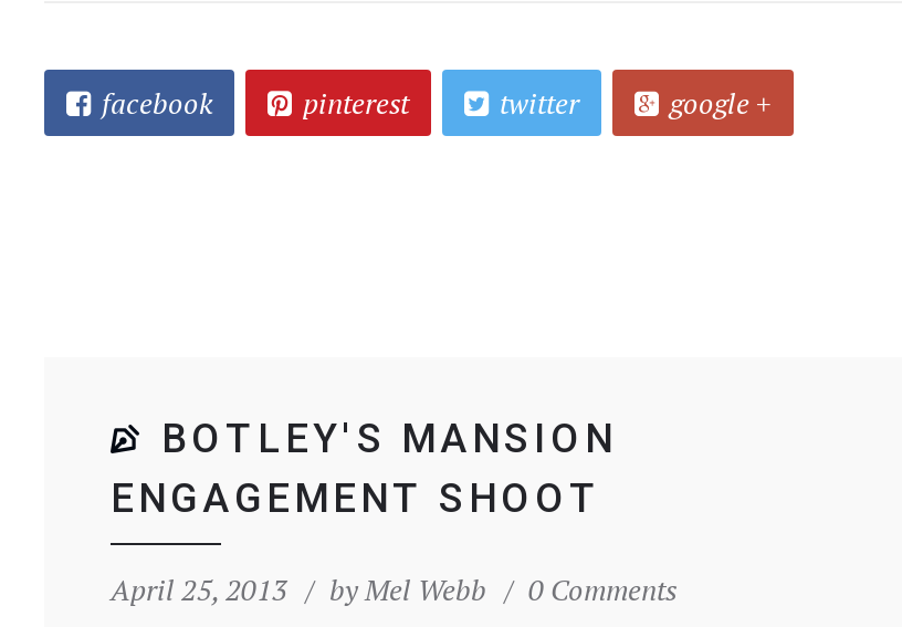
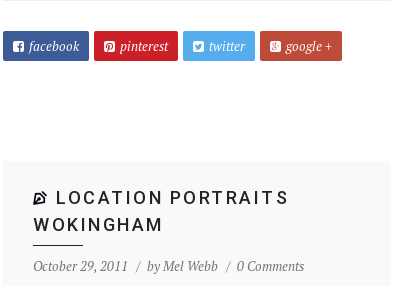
[111,414,617,520] BOTLEY'S MANSION | ENGAGEMENT SHOOT -> [33,187,289,235] LOCATION PORTRAITS | WOKINGHAM
[111,568,676,608] April 25, 2013 by Mel Webb 0 Comments -> [33,257,304,275] October 29, 2011 by Mel Webb 0 Comments

